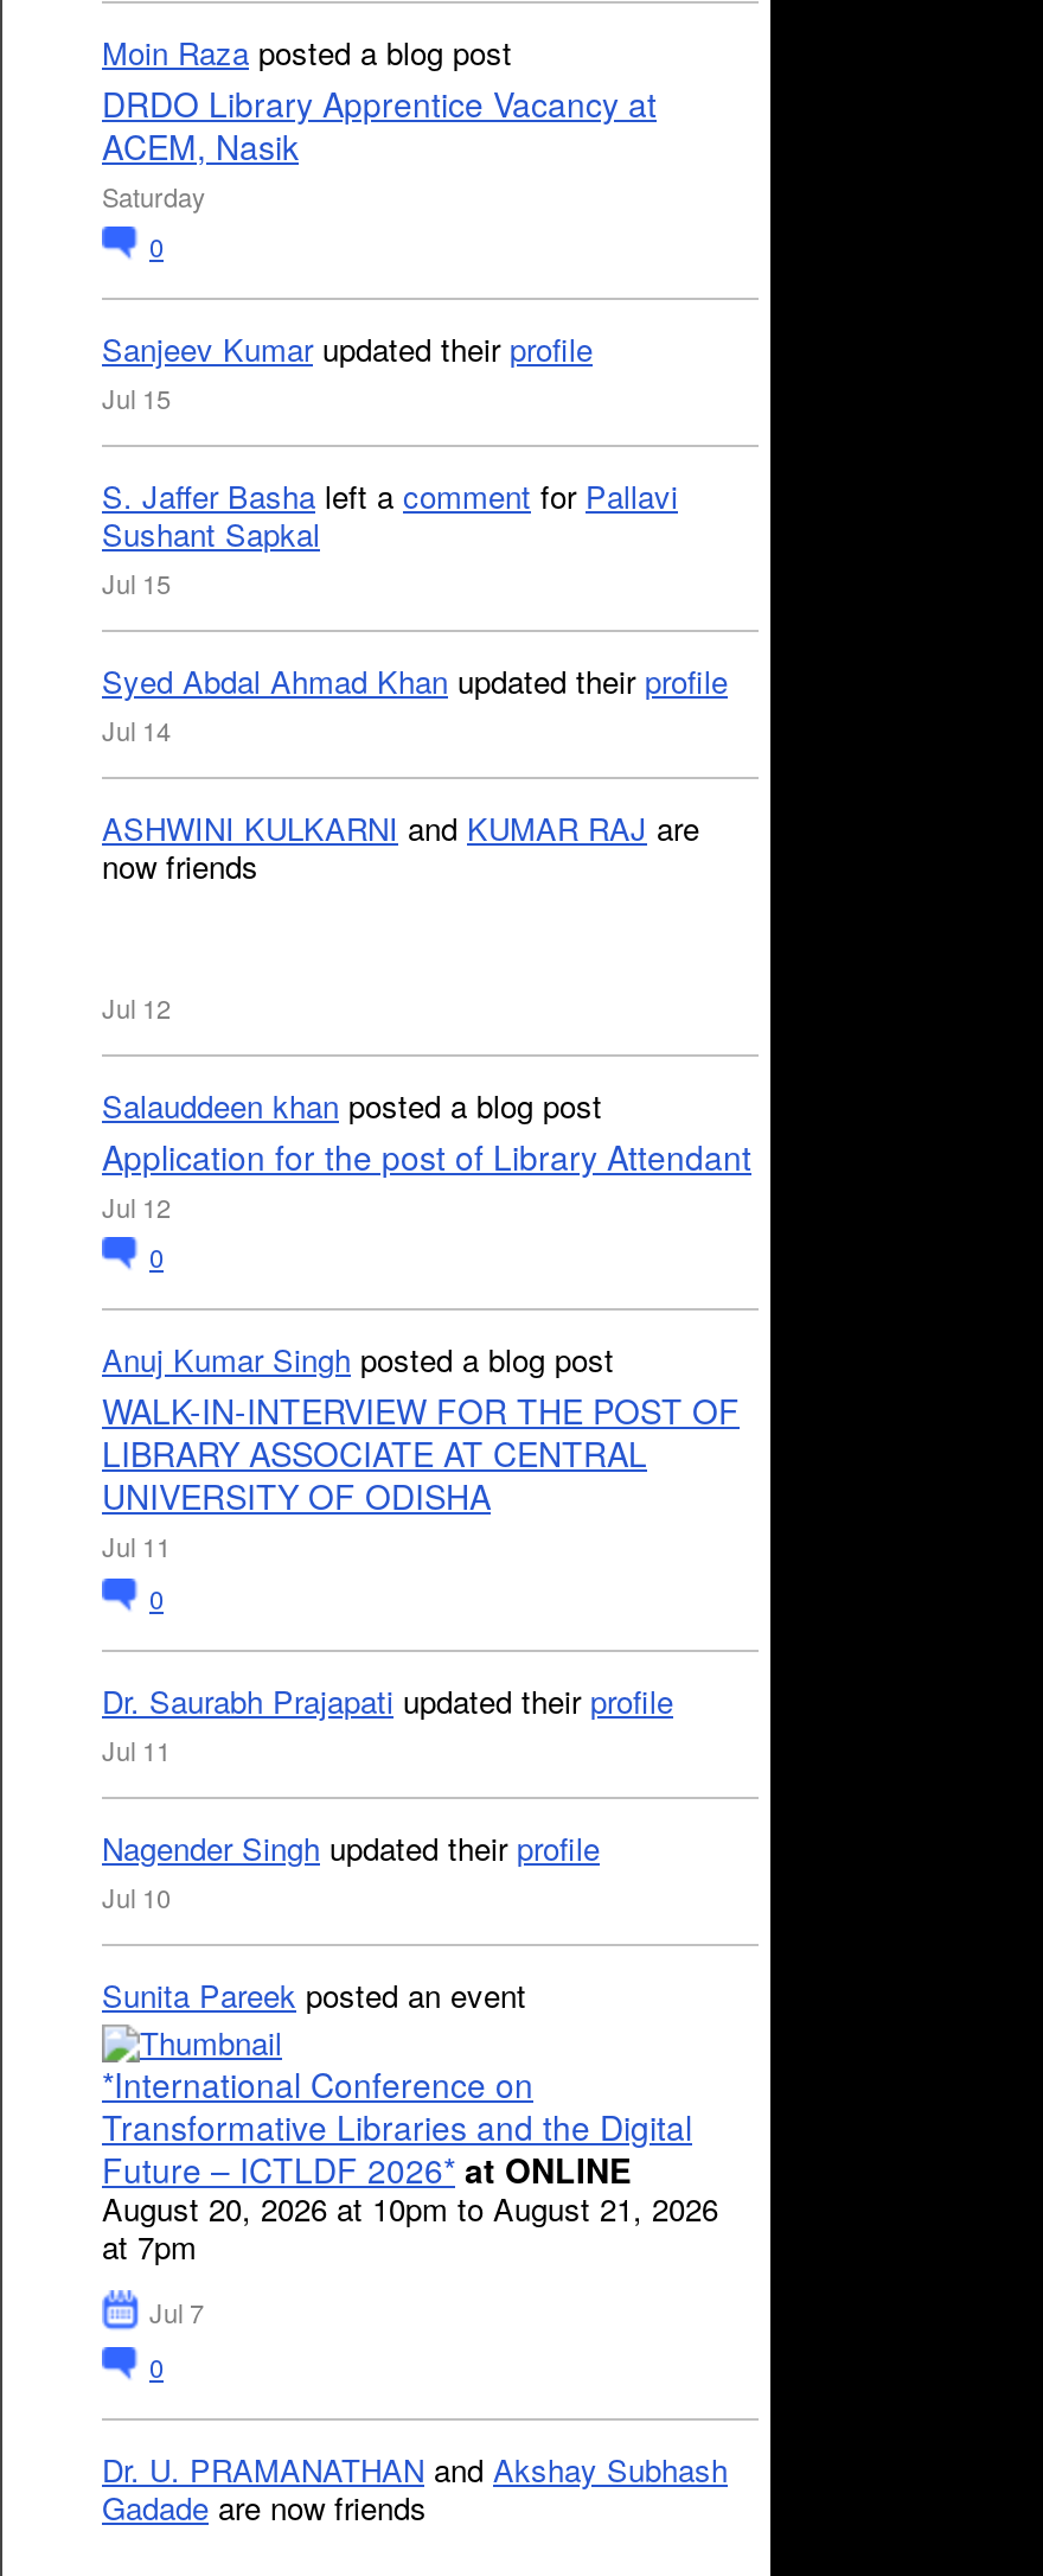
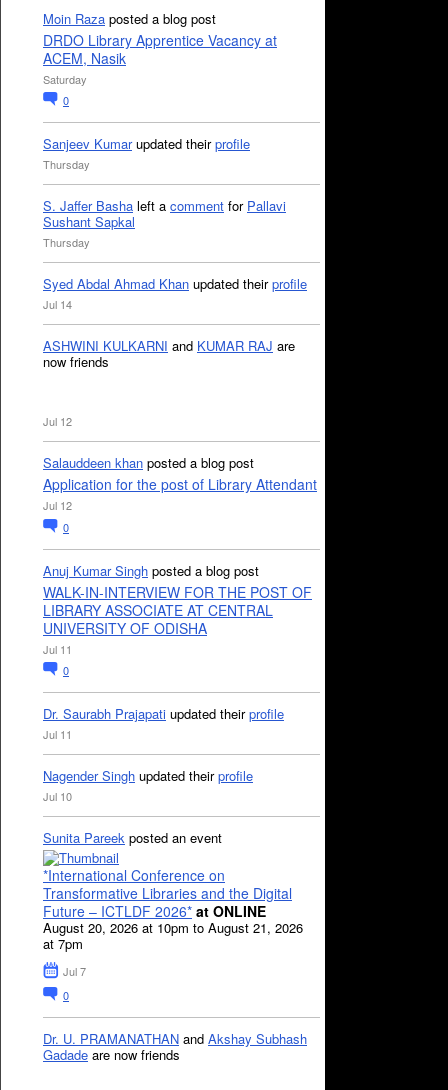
[102,378,171,416] Jul 15 -> [43,156,90,172] Thursday
[102,563,171,601] Jul 15 -> [43,234,90,250] Thursday

